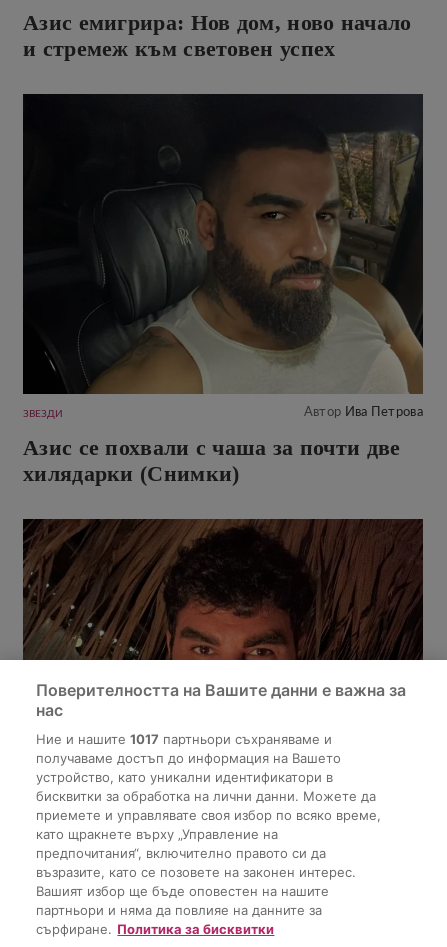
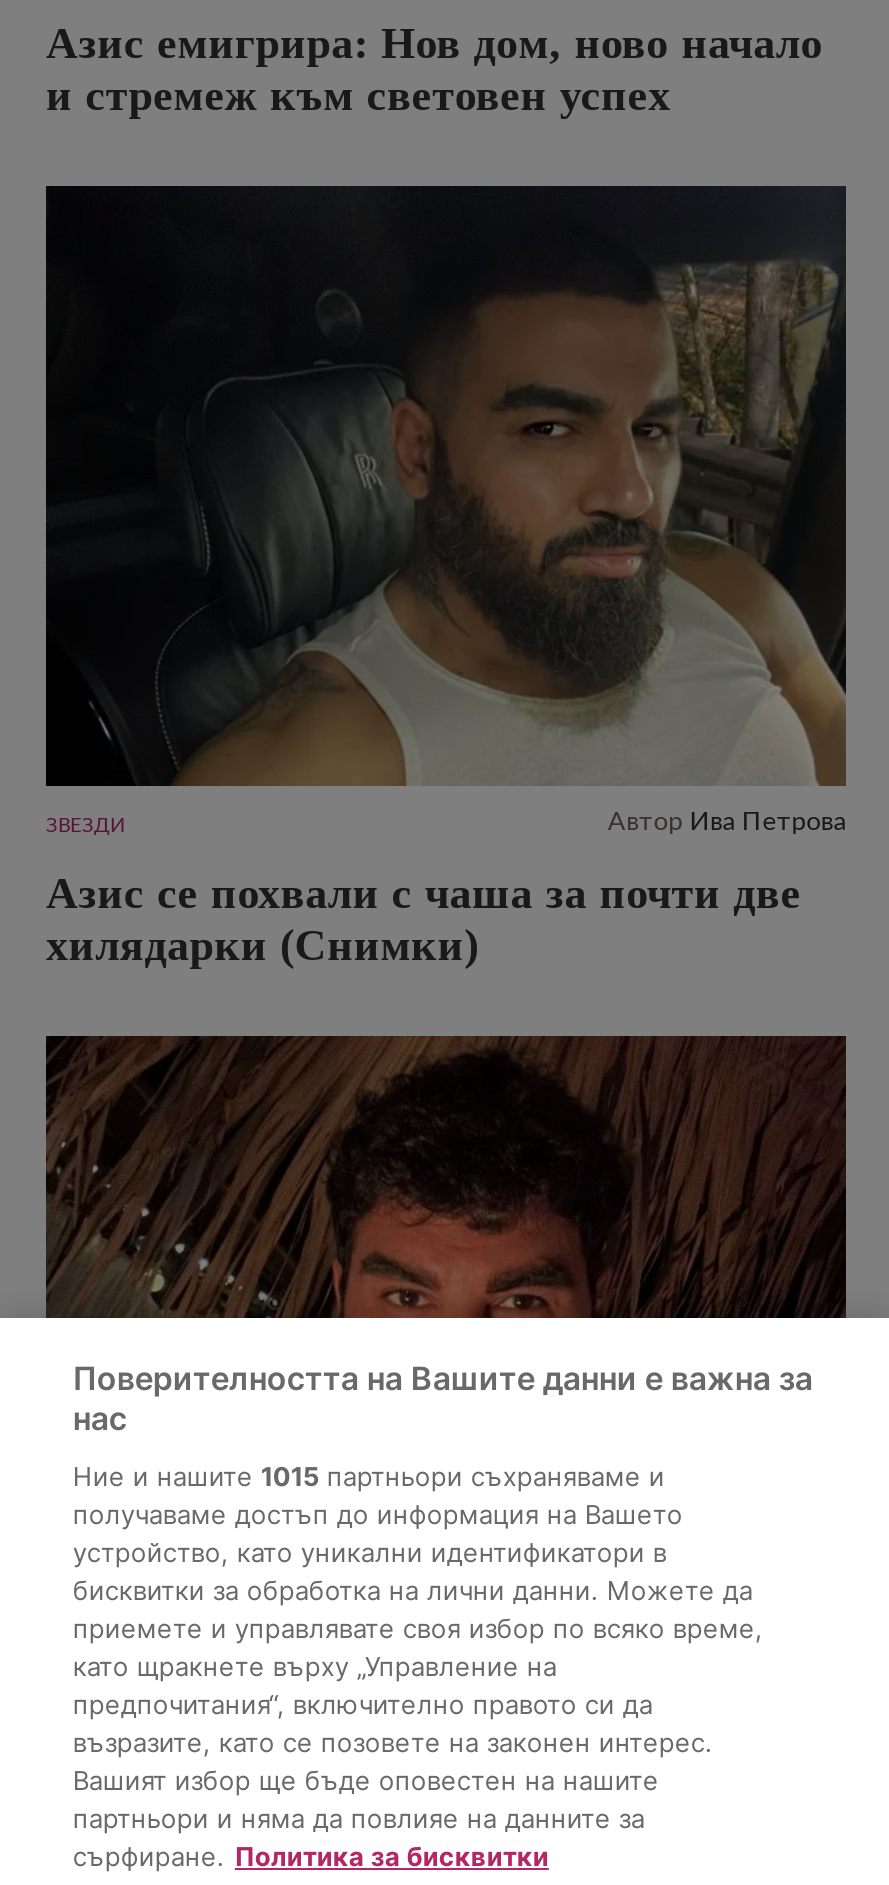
[36,731,332,747] Ние и нашите 1017 партньори съхраняваме и -> [73,1460,665,1492] Ние и нашите 1015 партньори съхраняваме и

